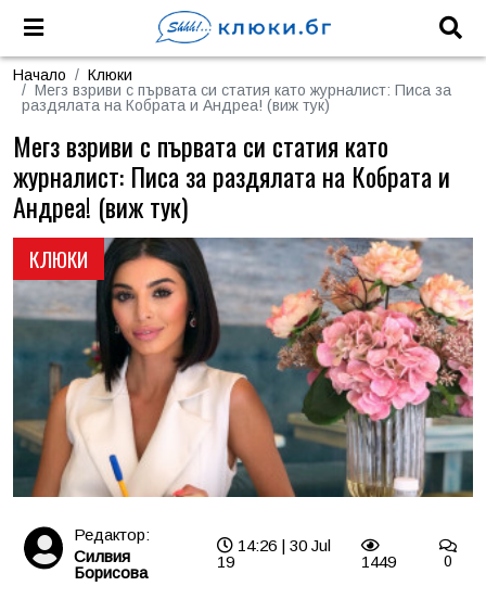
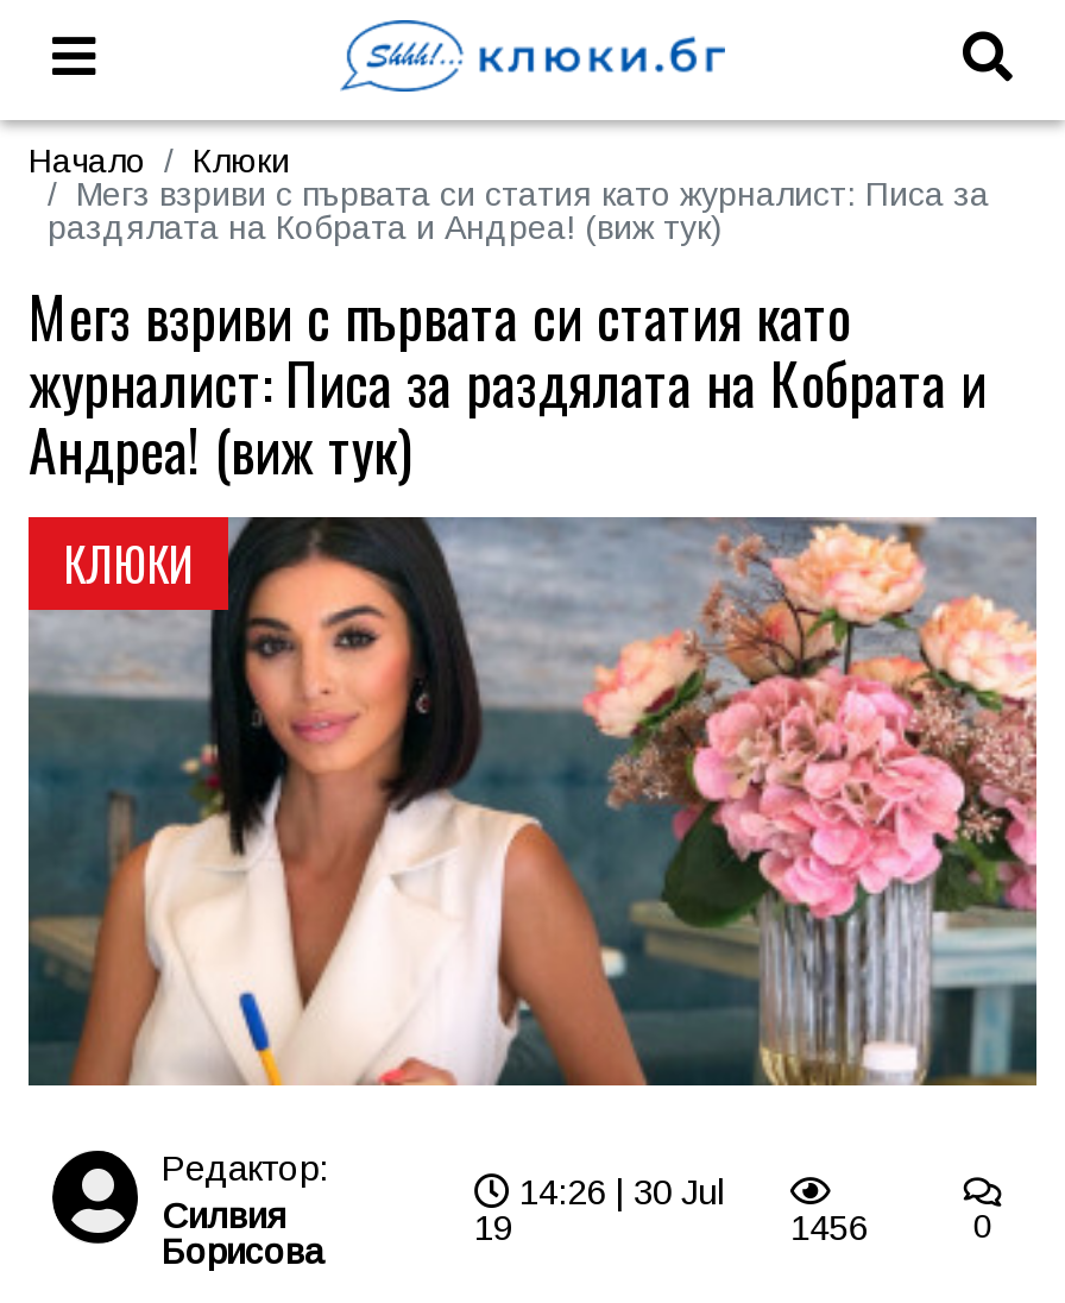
[361,552,396,570] 1449 -> [791,1206,867,1246] 1456

